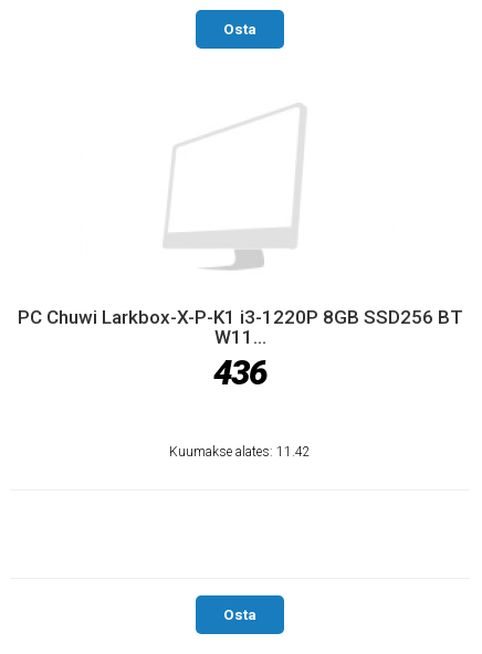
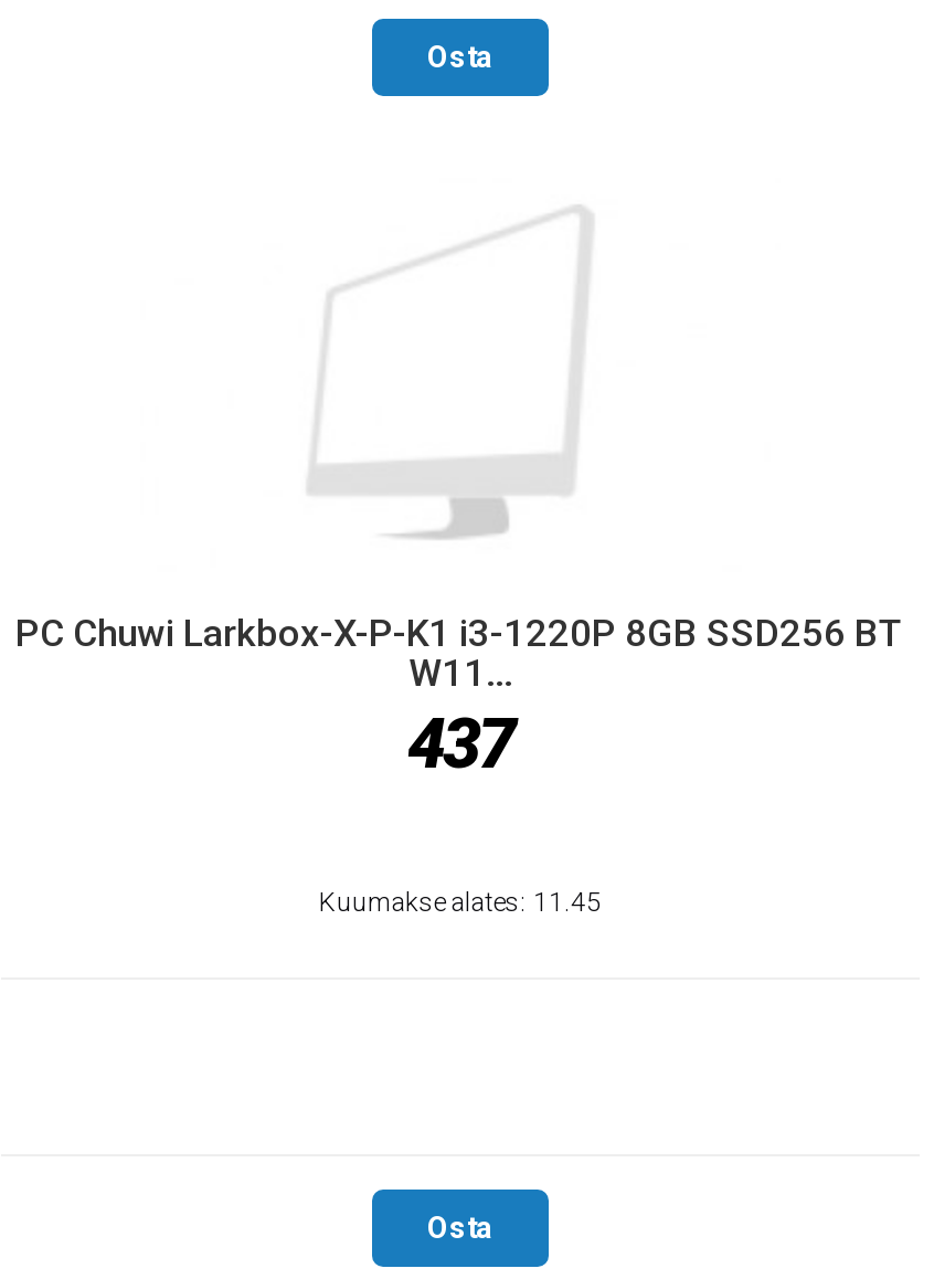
[213,352,266,393] 436 -> [407,704,513,785] 437
[169,444,311,460] Kuumakse alates: 11.42 -> [319,887,602,918] Kuumakse alates: 11.45

